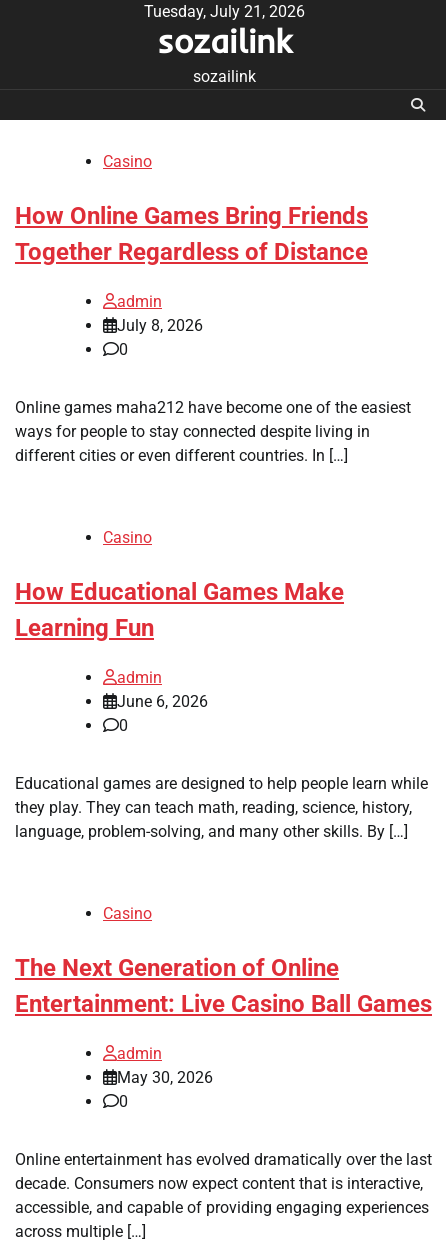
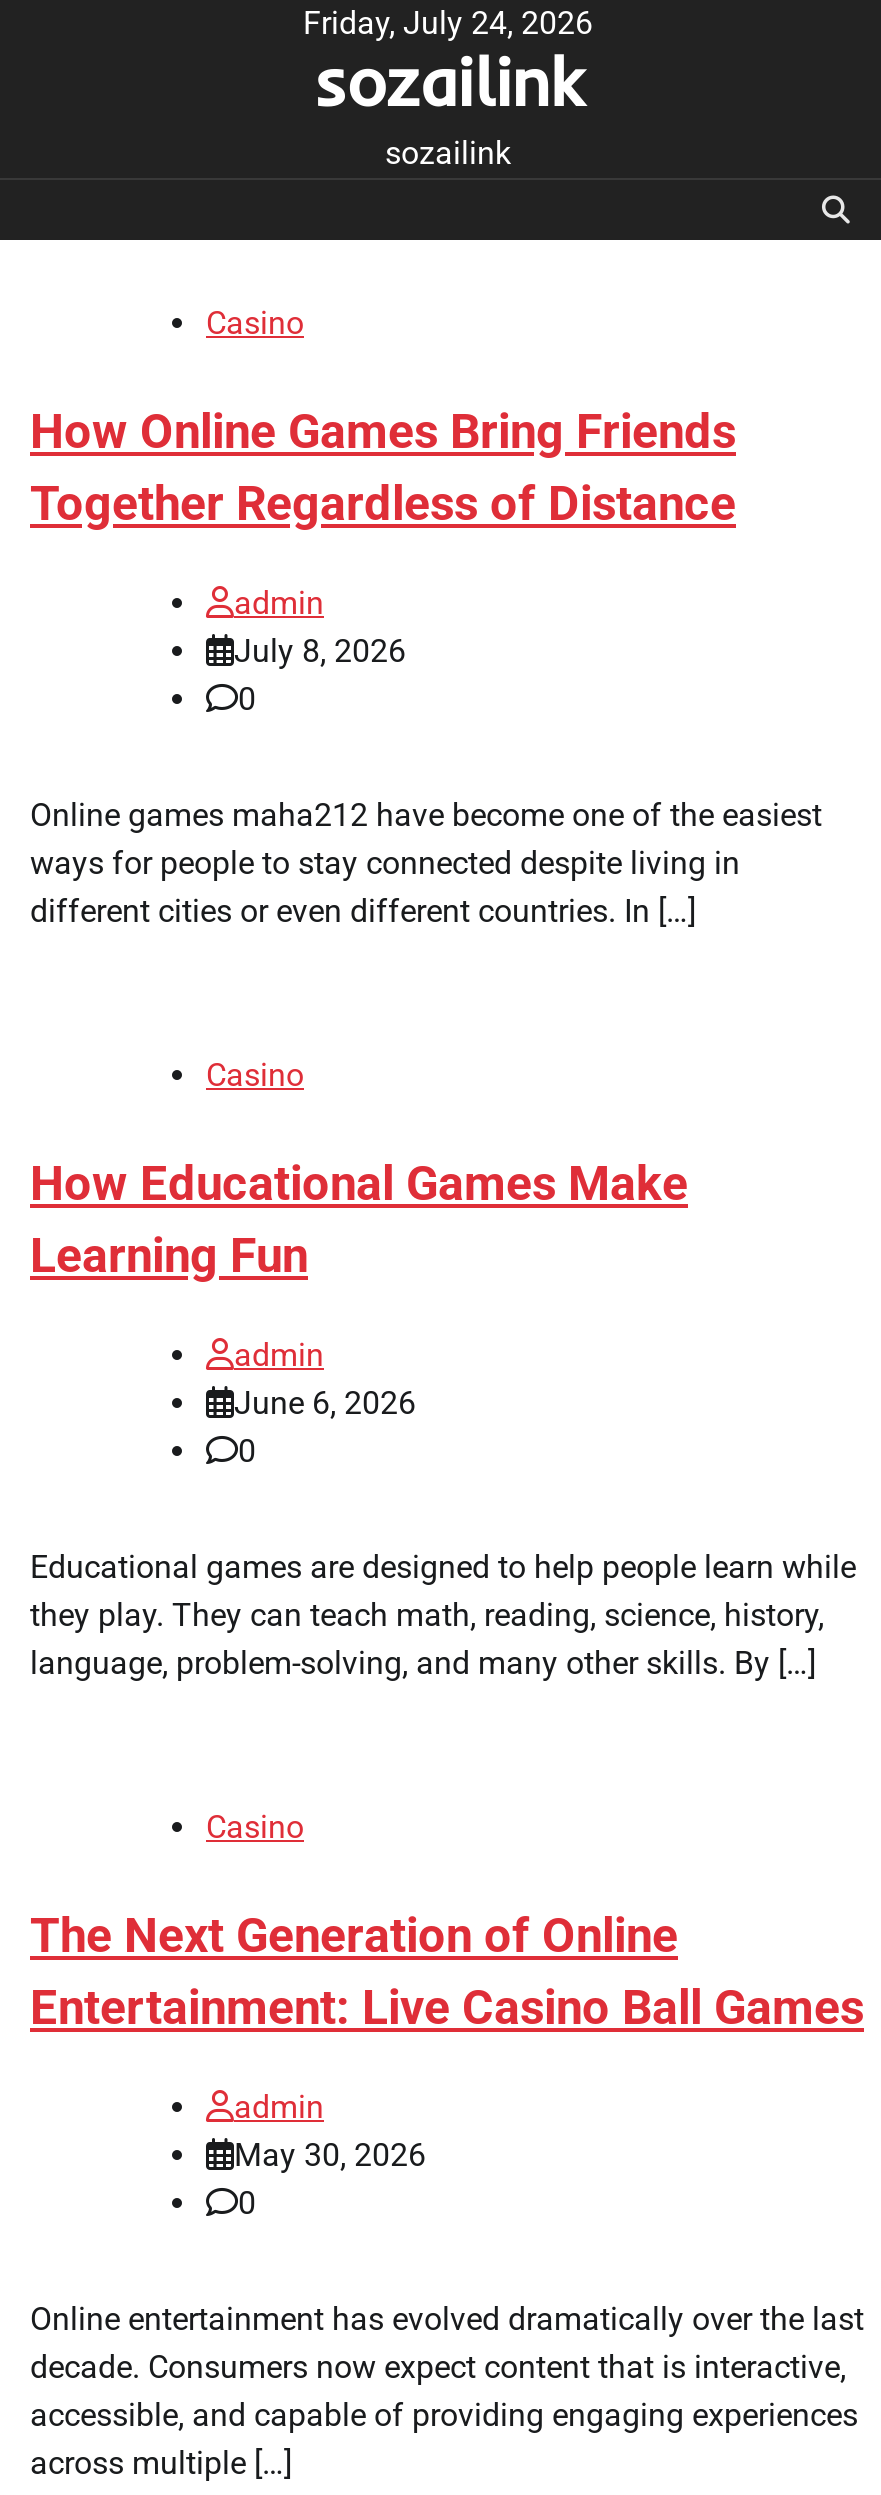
[143,2,304,21] Tuesday, July 21, 2026 -> [303,4,593,42] Friday, July 24, 2026

